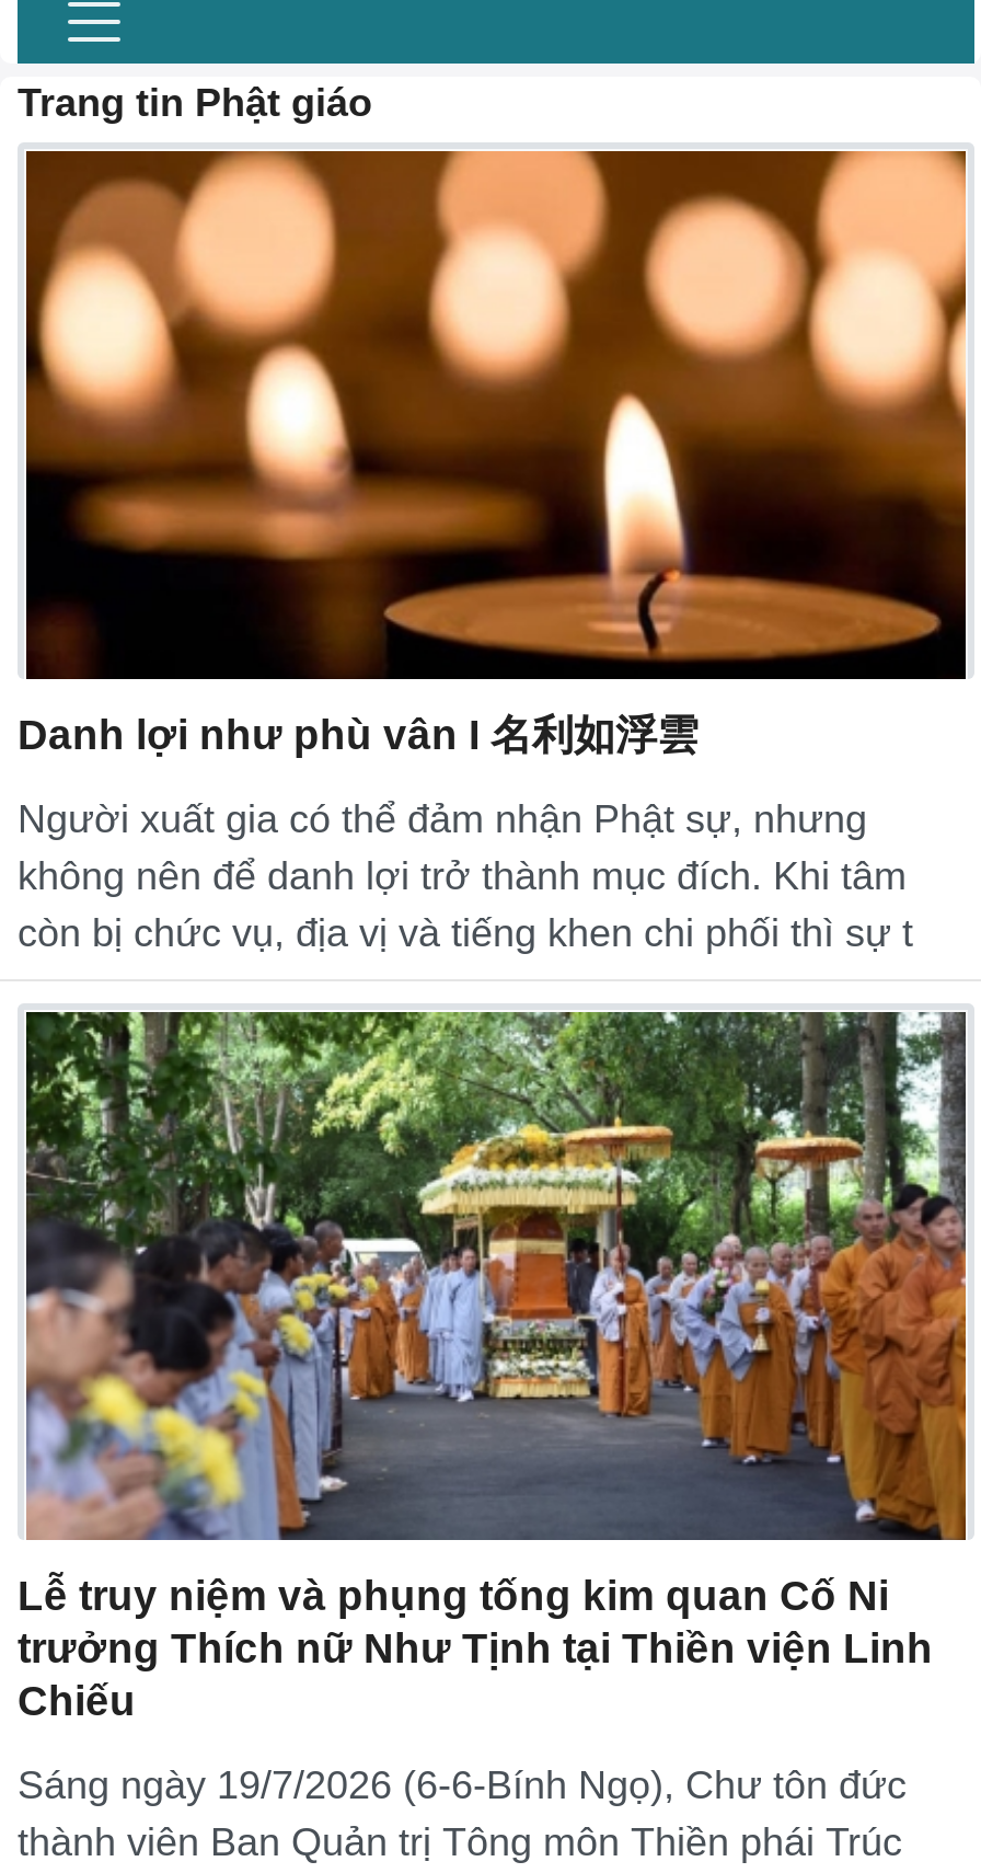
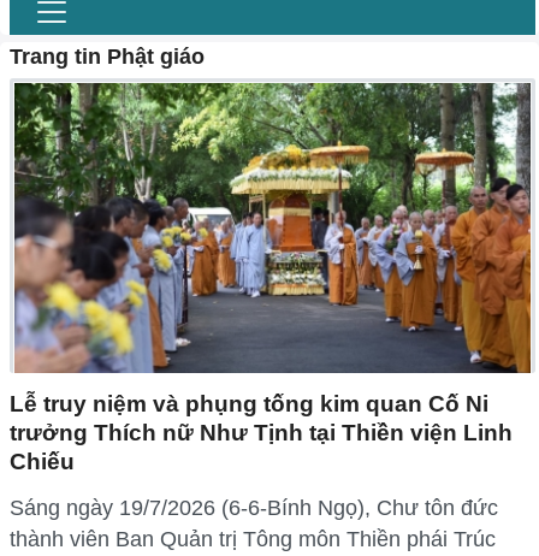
[18,149,968,955] [image] | Danh lợi như phù vân I 名利如浮雲 | Người xuất gia có thể đảm nhận Phật sự, nhưng | không nên để danh lợi trở thành mục đích. Khi tâm | còn bị chức vụ, địa vị và tiếng khen chi phối thì sự t -> none

